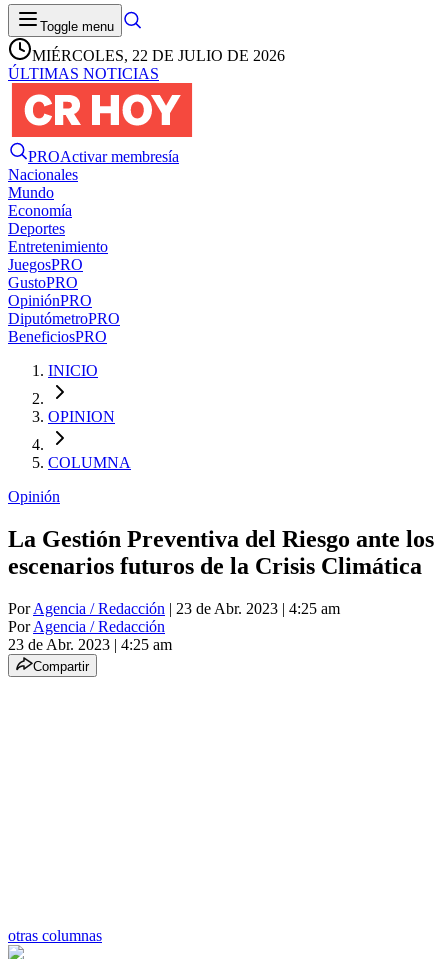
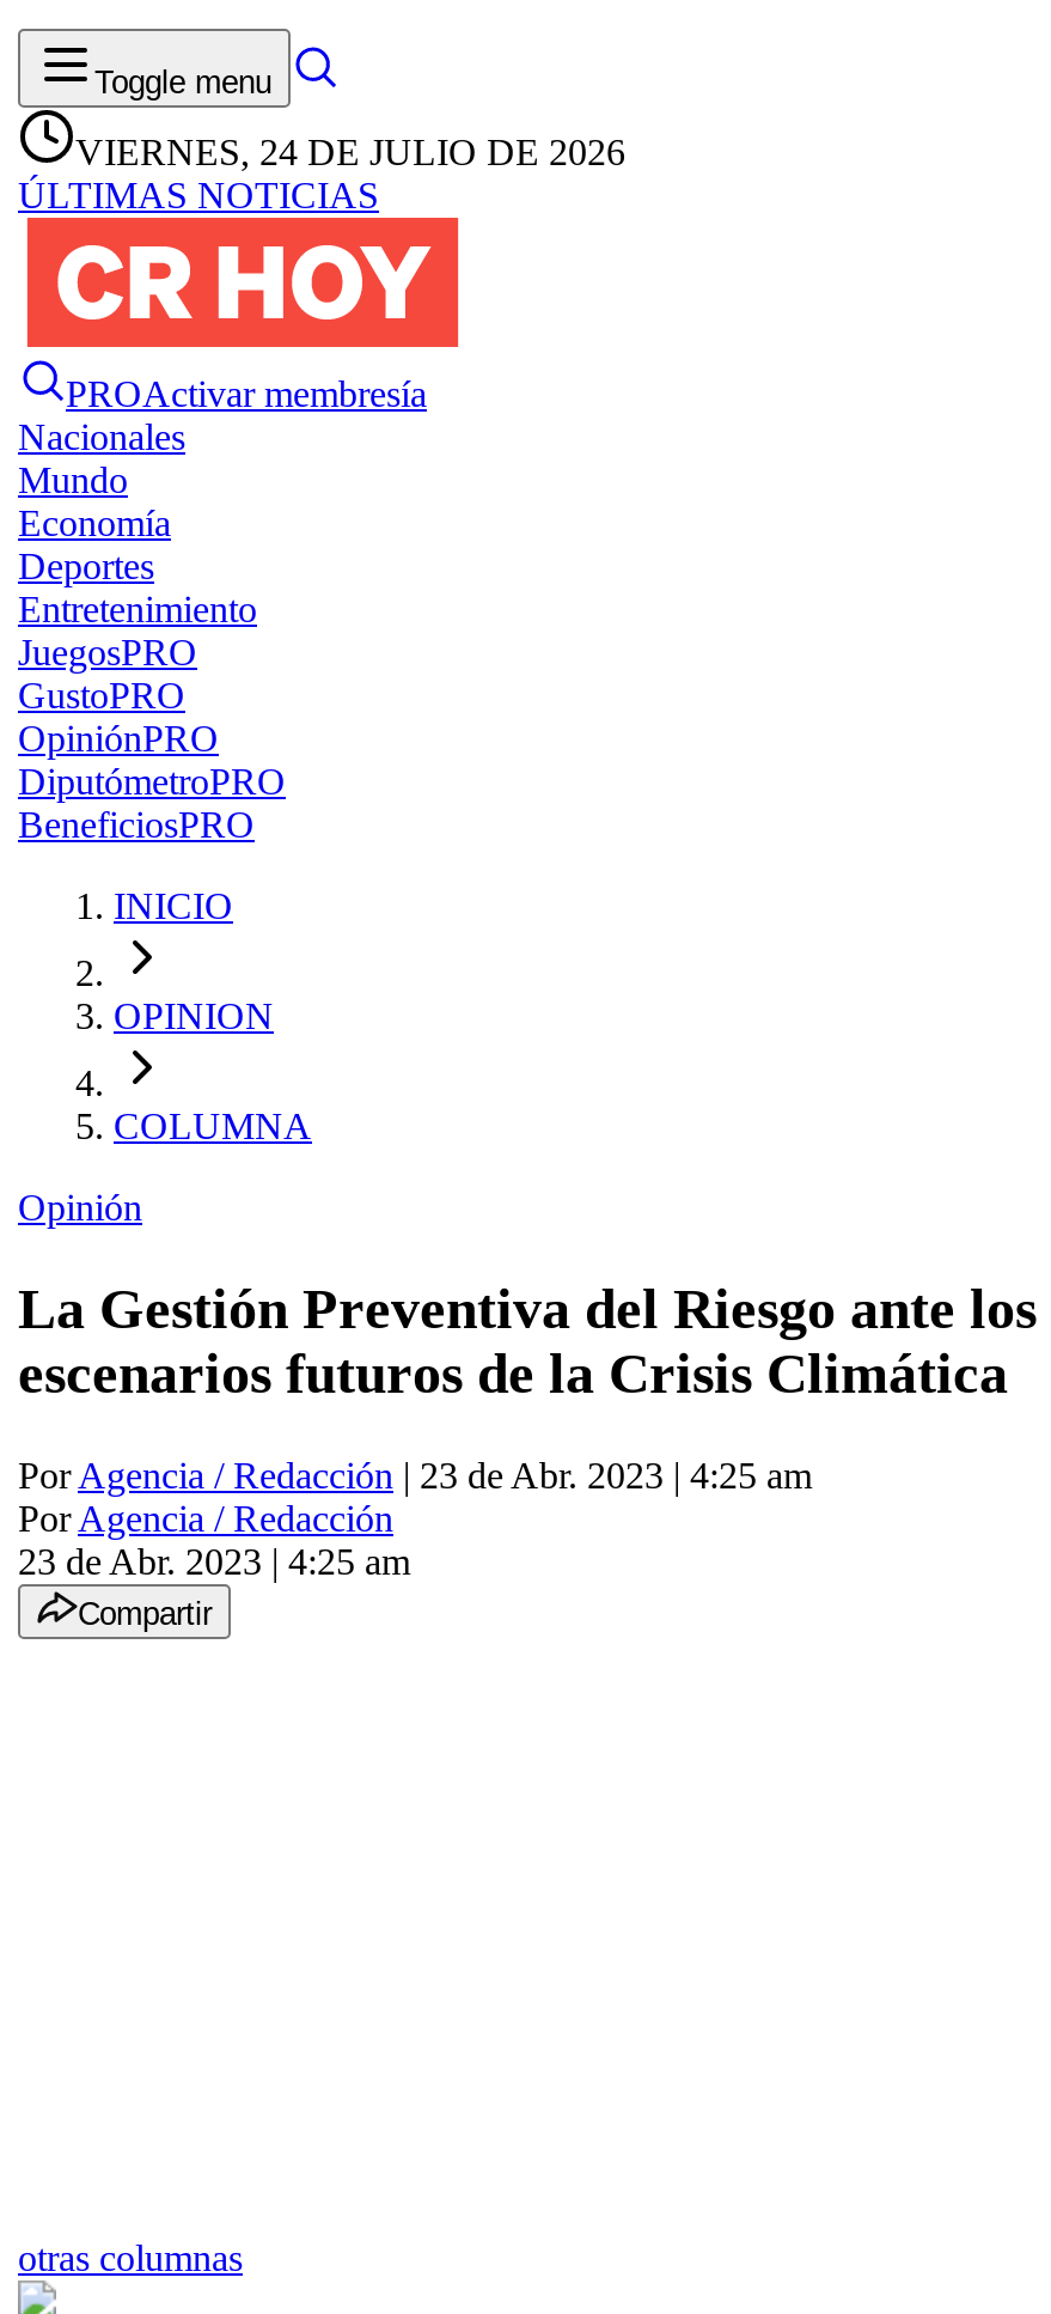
[32,47,285,64] MIÉRCOLES, 22 DE JULIO DE 2026 -> [75,132,625,172] VIERNES, 24 DE JULIO DE 2026

